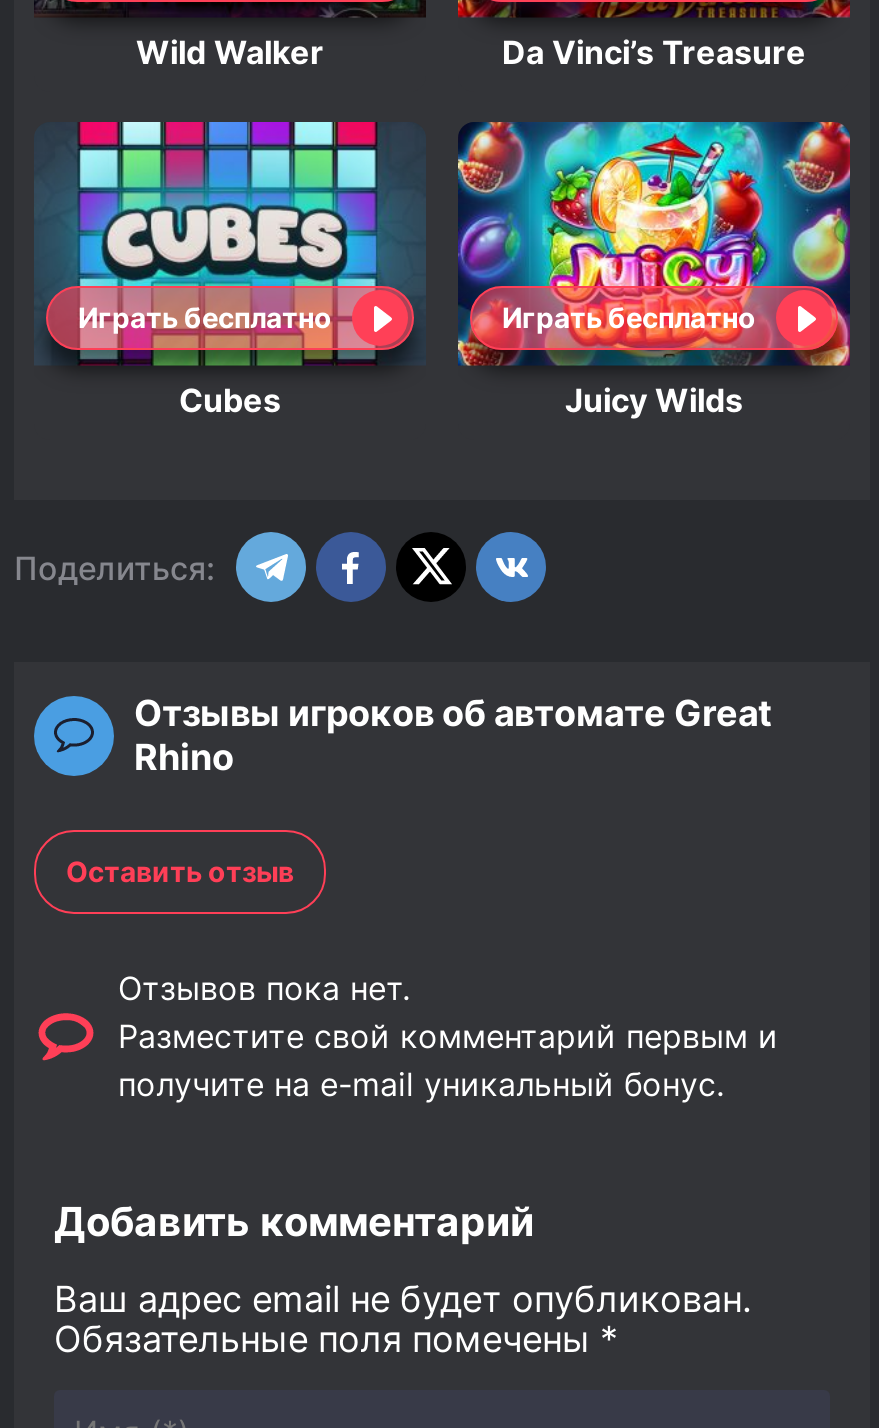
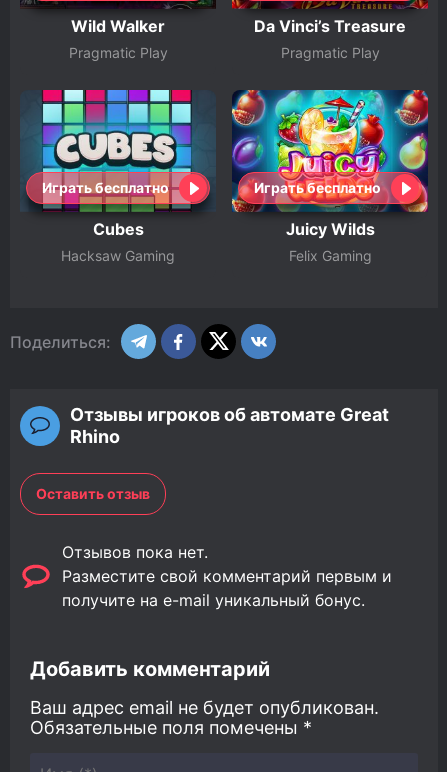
none -> [68,44,167,61] Pragmatic Play
none -> [280,44,379,61] Pragmatic Play
none -> [61,247,175,264] Hacksaw Gaming
none -> [288,247,371,264] Felix Gaming

